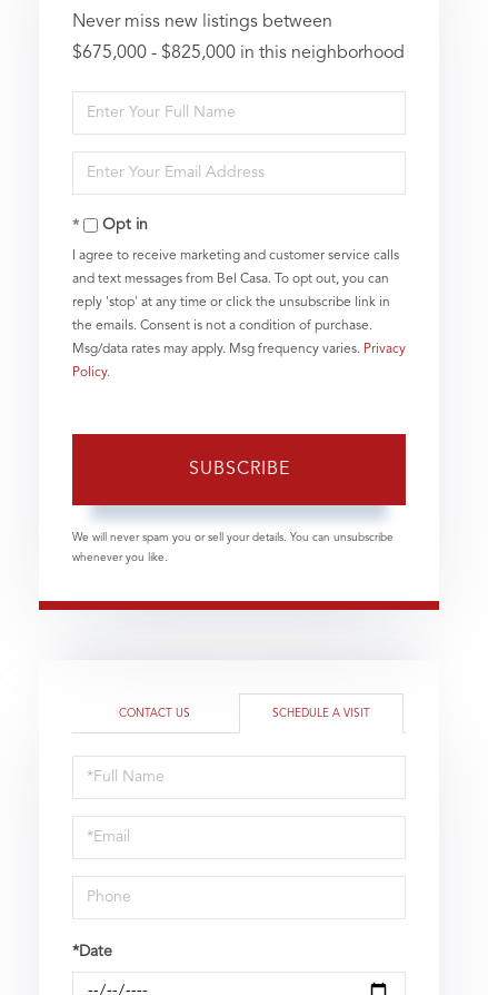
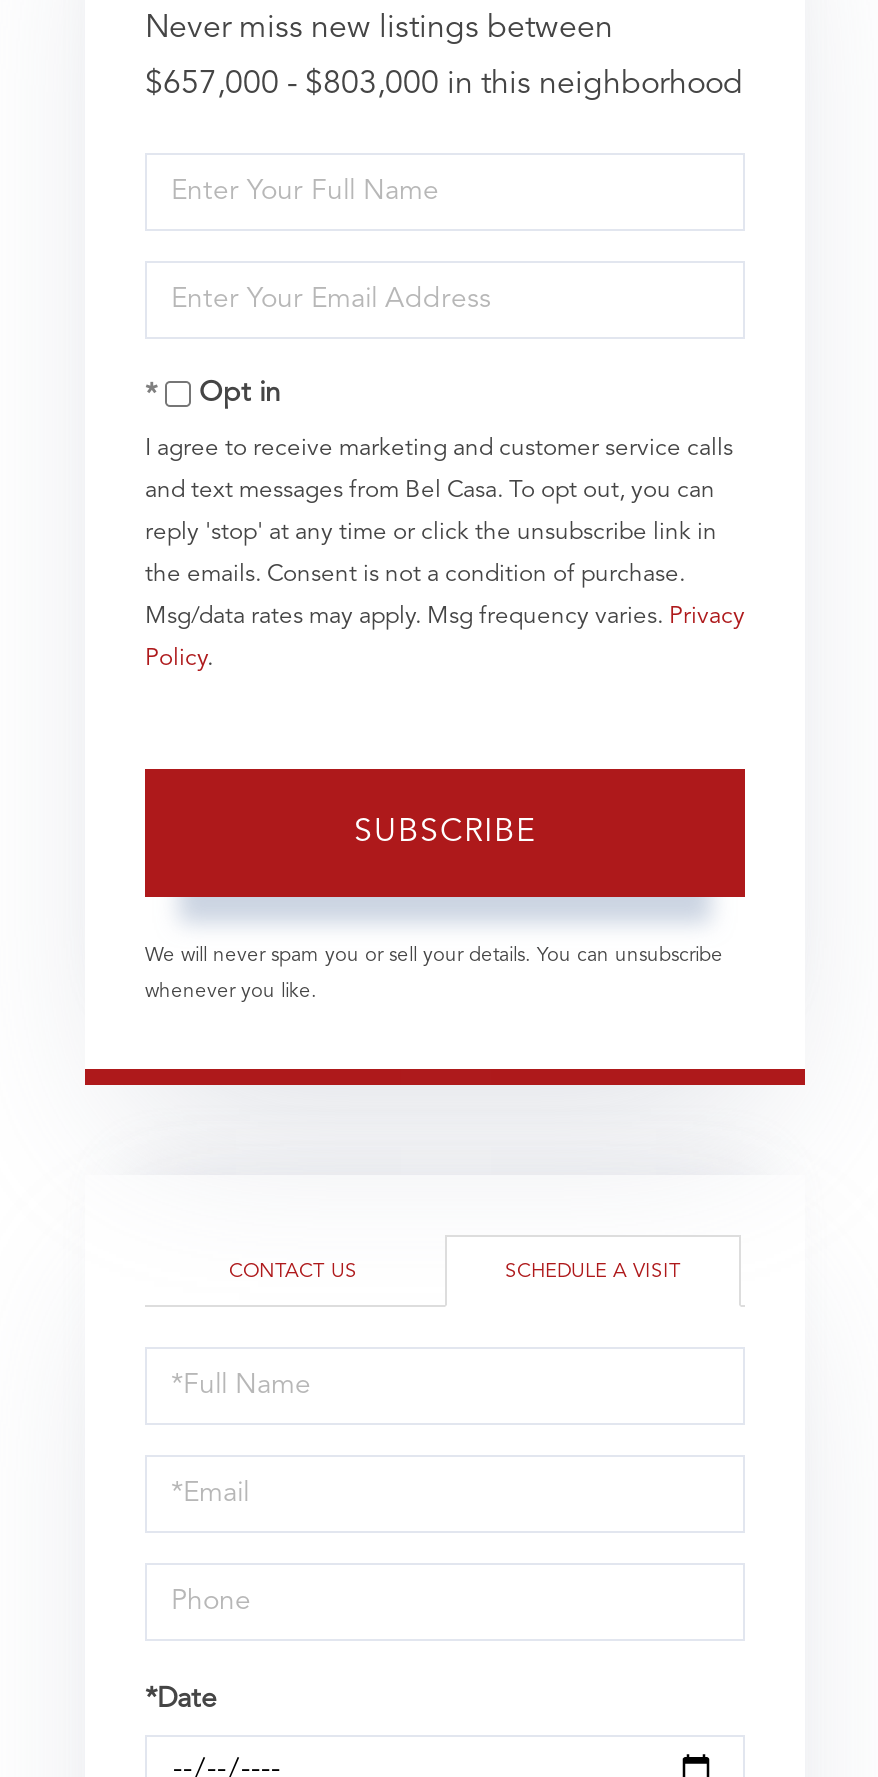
[72,45,405,63] $675,000 - $825,000 in this neighborhood -> [145,69,743,101] $657,000 - $803,000 in this neighborhood

